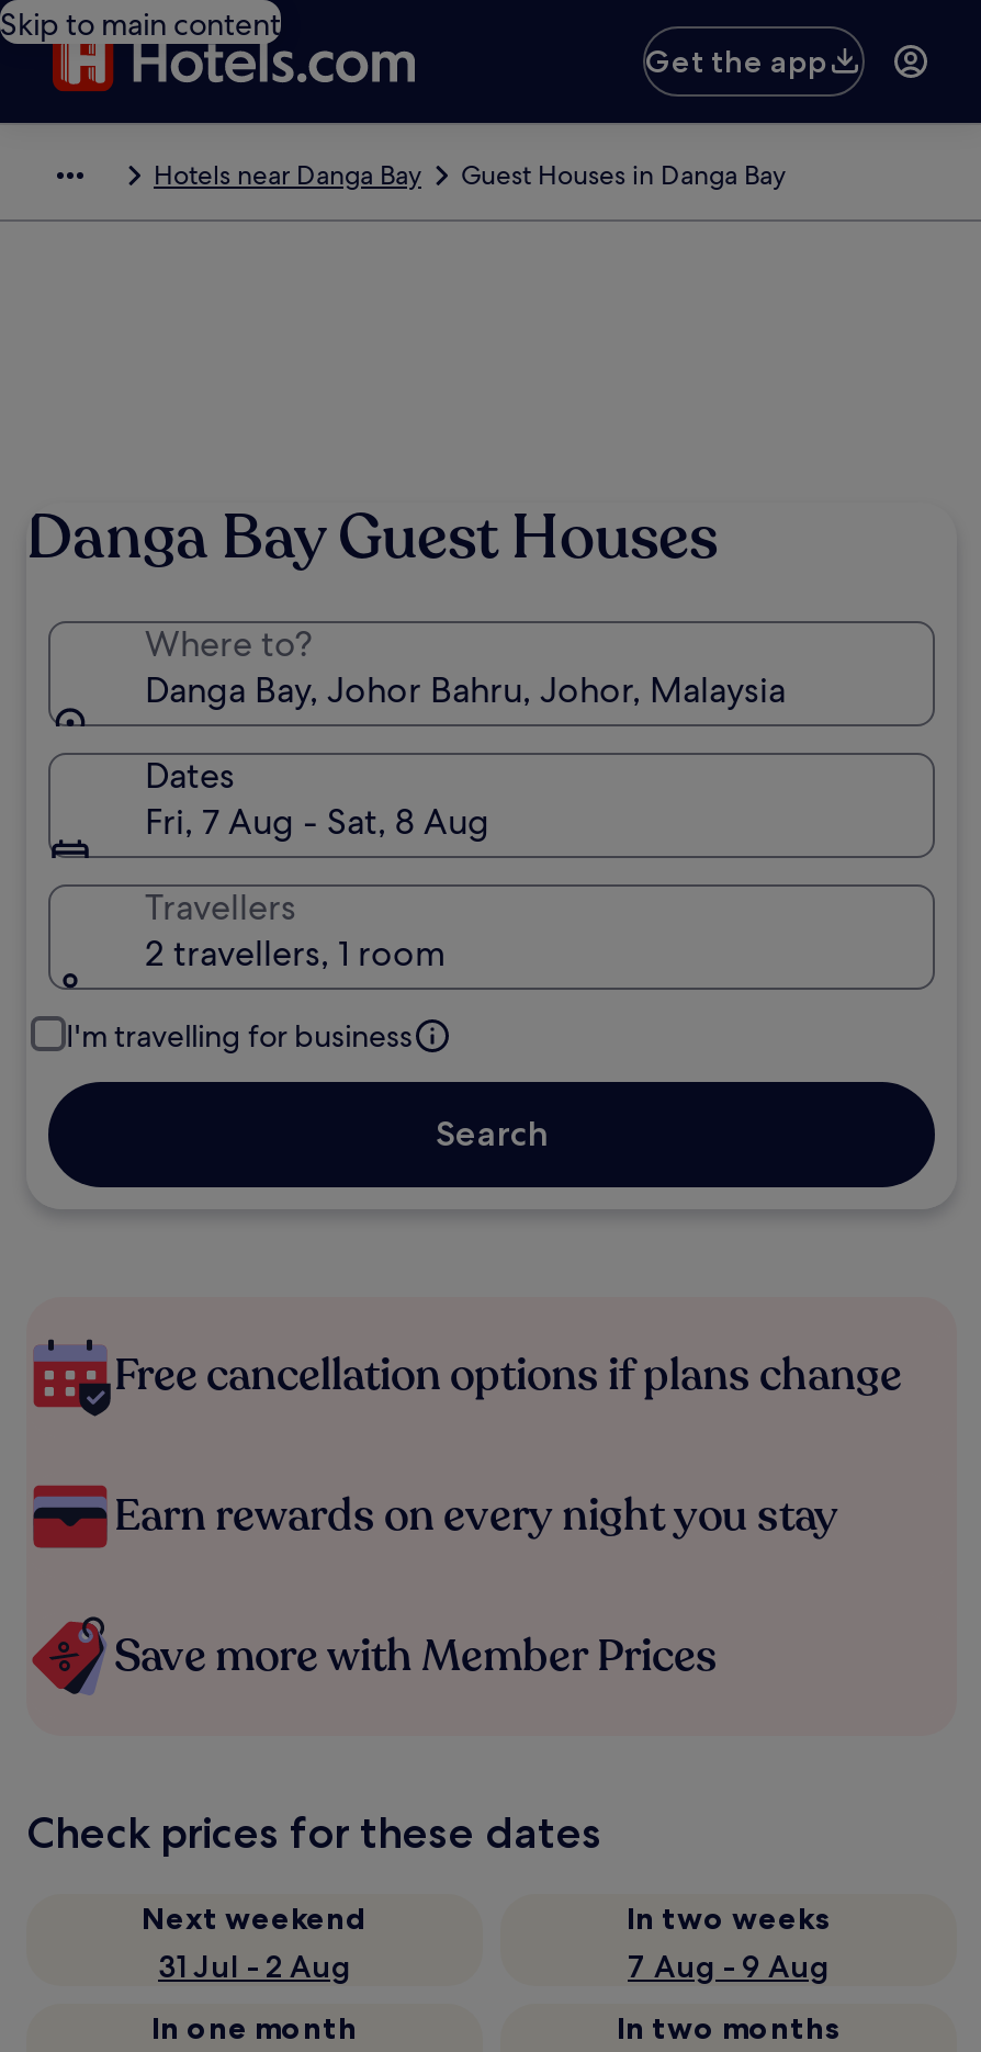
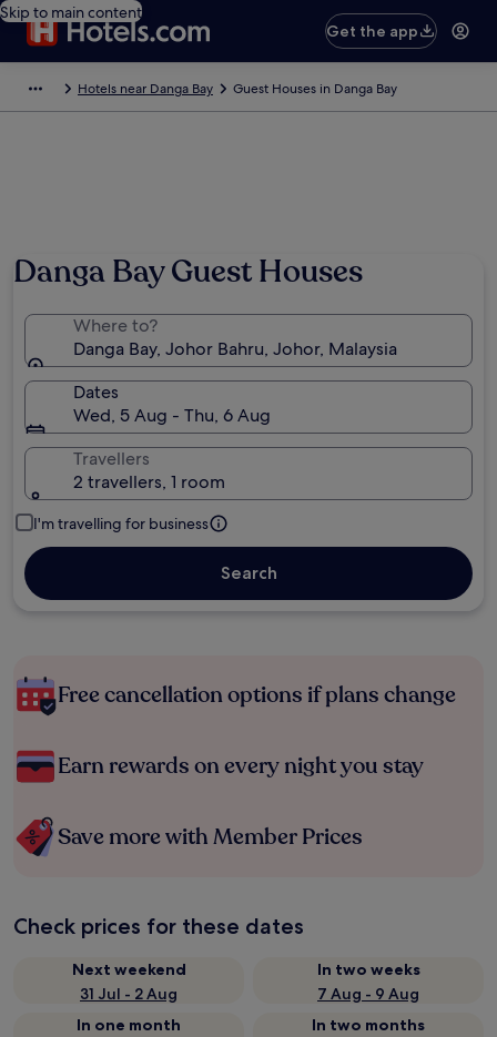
[145,799,489,845] Fri, 7 Aug - Sat, 8 Aug -> [73,404,271,427] Wed, 5 Aug - Thu, 6 Aug

